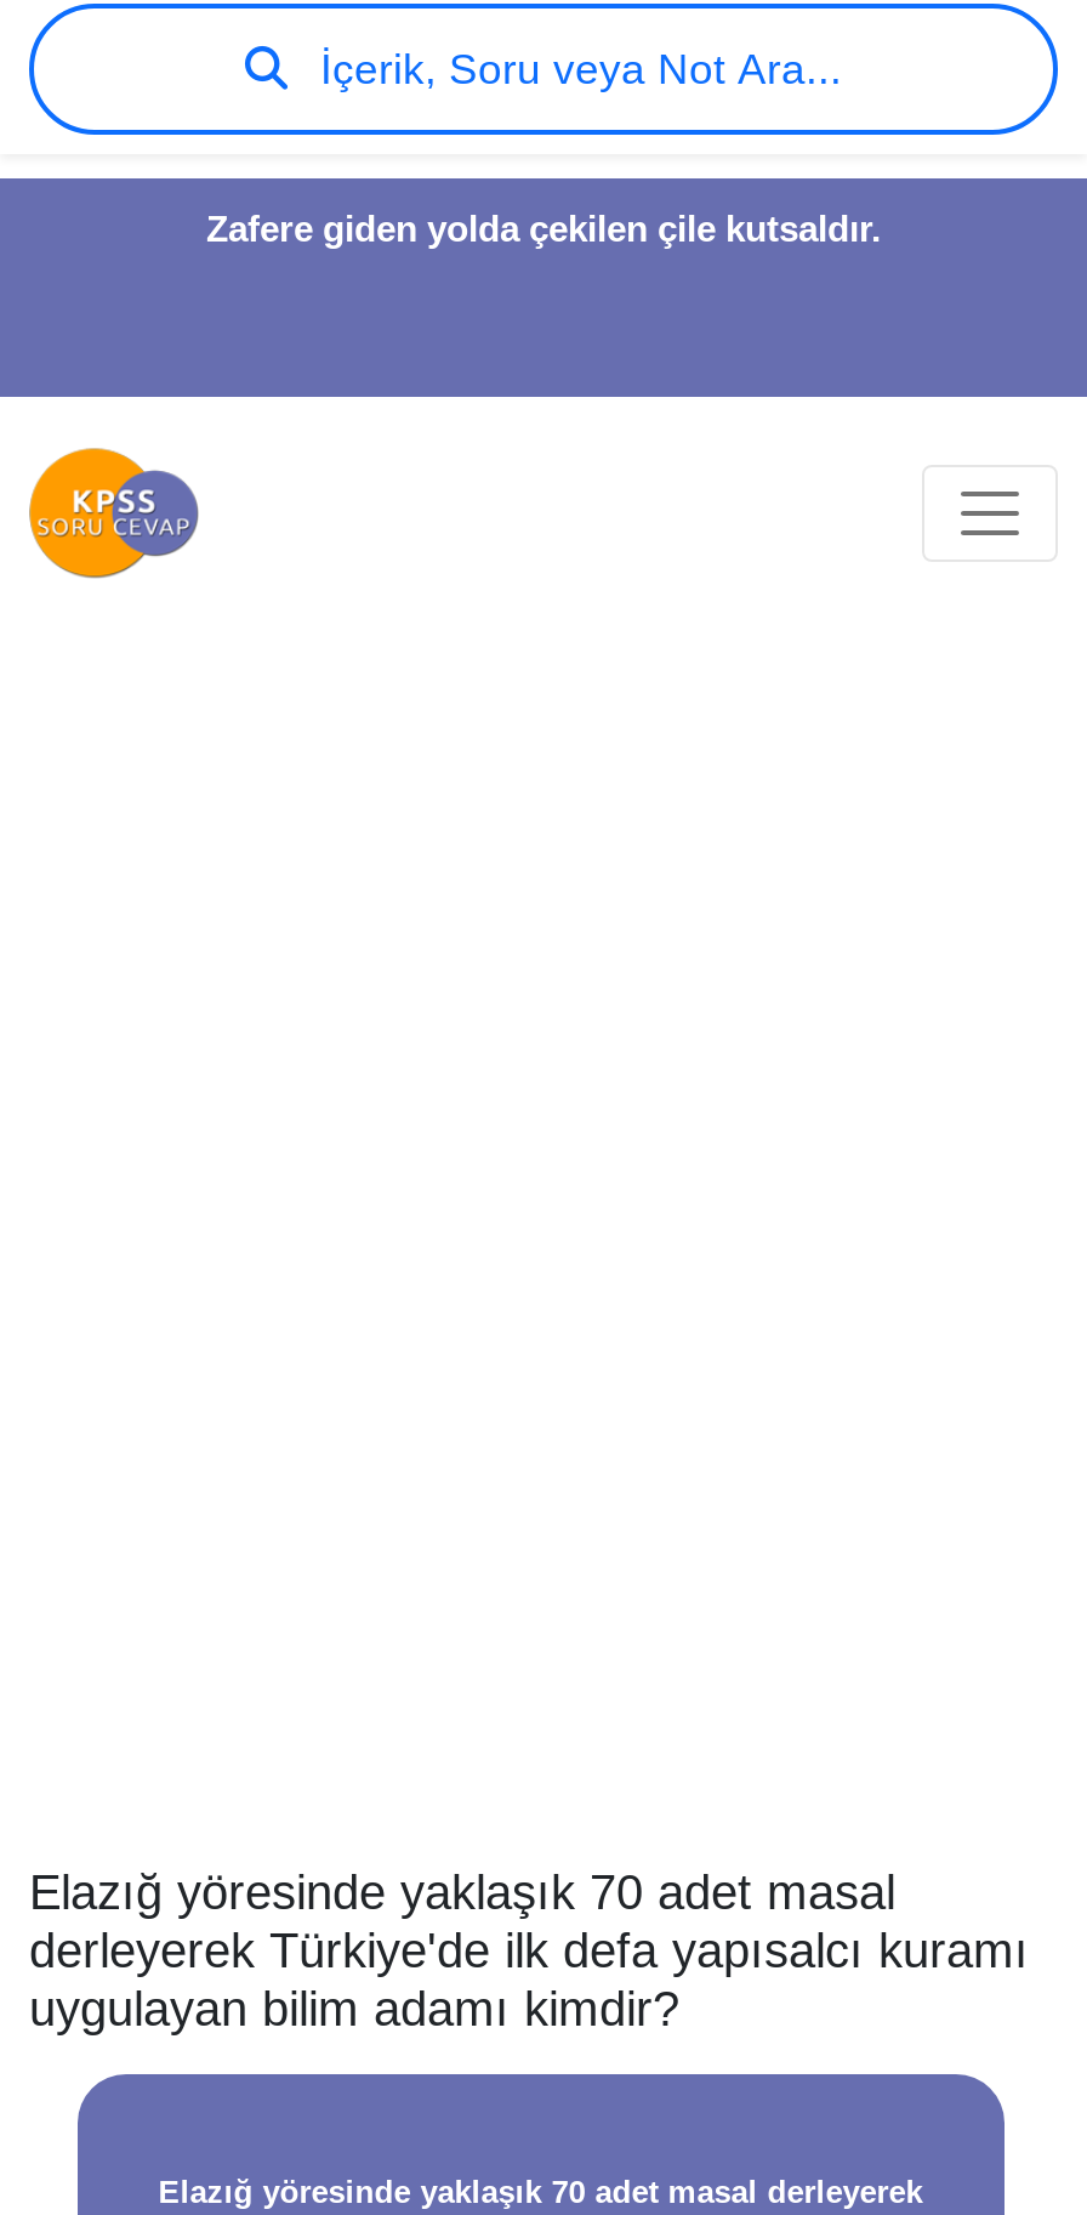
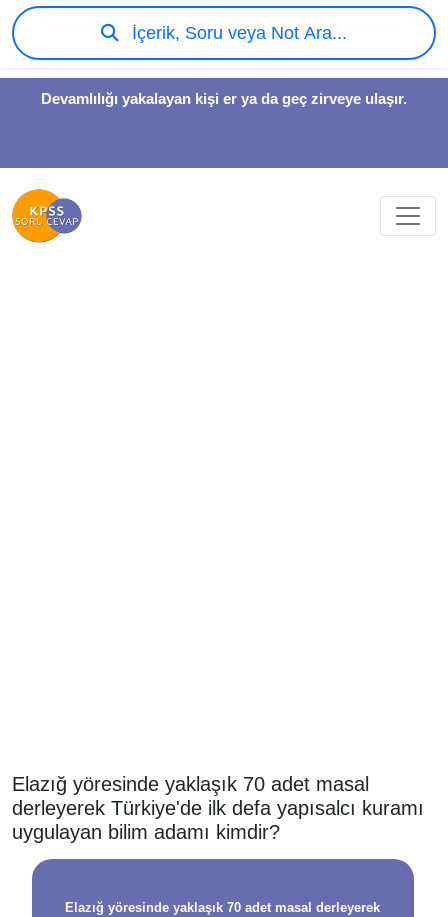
[206,208,881,249] Zafere giden yolda çekilen çile kutsaldır. -> [41,90,407,107] Devamlılığı yakalayan kişi er ya da geç zirveye ulaşır.

